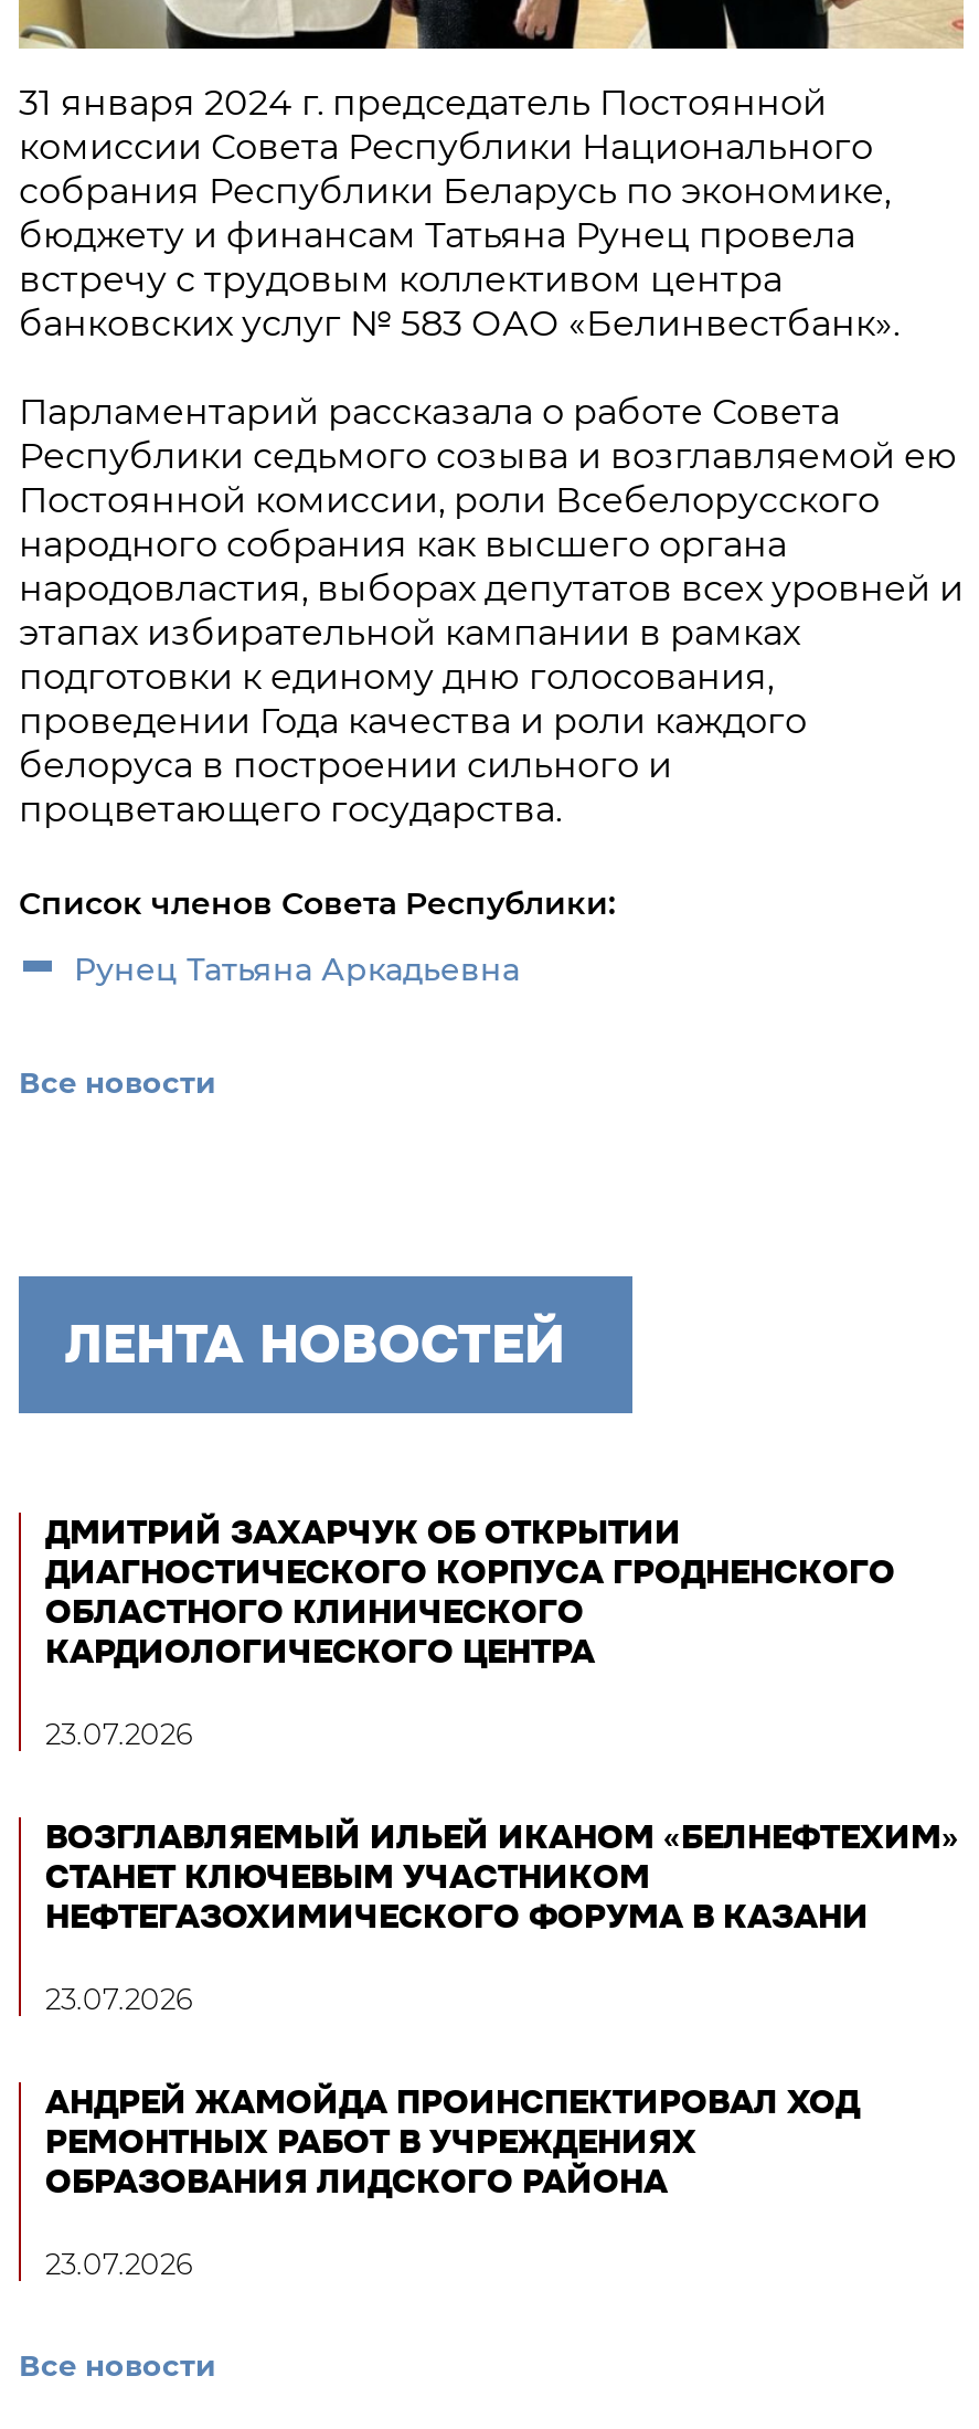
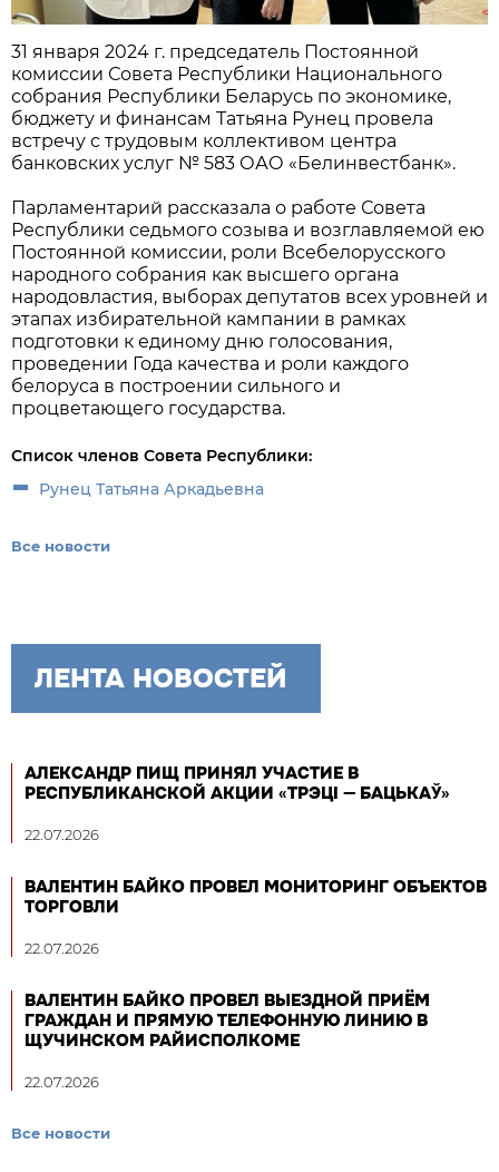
[45,1510,895,1674] ДМИТРИЙ ЗАХАРЧУК ОБ ОТКРЫТИИ | ДИАГНОСТИЧЕСКОГО КОРПУСА ГРОДНЕНСКОГО | ОБЛАСТНОГО КЛИНИЧЕСКОГО | КАРДИОЛОГИЧЕСКОГО ЦЕНТРА -> [25,762,450,804] АЛЕКСАНДР ПИЩ ПРИНЯЛ УЧАСТИЕ В | РЕСПУБЛИКАНСКОЙ АКЦИИ «ТРЭЦІ — БАЦЬКАЎ»
[45,1716,193,1751] 23.07.2026 -> [25,825,99,843] 22.07.2026
[45,1815,959,1939] ВОЗГЛАВЛЯЕМЫЙ ИЛЬЕЙ ИКАНОМ «БЕЛНЕФТЕХИМ» | СТАНЕТ КЛЮЧЕВЫМ УЧАСТНИКОМ | НЕФТЕГАЗОХИМИЧЕСКОГО ФОРУМА В КАЗАНИ -> [25,876,487,918] ВАЛЕНТИН БАЙКО ПРОВЕЛ МОНИТОРИНГ ОБЪЕКТОВ | ТОРГОВЛИ
[45,1981,193,2016] 23.07.2026 -> [25,939,99,957] 22.07.2026
[45,2080,860,2204] АНДРЕЙ ЖАМОЙДА ПРОИНСПЕКТИРОВАЛ ХОД | РЕМОНТНЫХ РАБОТ В УЧРЕЖДЕНИЯХ | ОБРАЗОВАНИЯ ЛИДСКОГО РАЙОНА -> [25,989,430,1052] ВАЛЕНТИН БАЙКО ПРОВЕЛ ВЫЕЗДНОЙ ПРИЁМ | ГРАЖДАН И ПРЯМУЮ ТЕЛЕФОННУЮ ЛИНИЮ В | ЩУЧИНСКОМ РАЙИСПОЛКОМЕ
[45,2246,193,2281] 23.07.2026 -> [25,1073,99,1091] 22.07.2026

